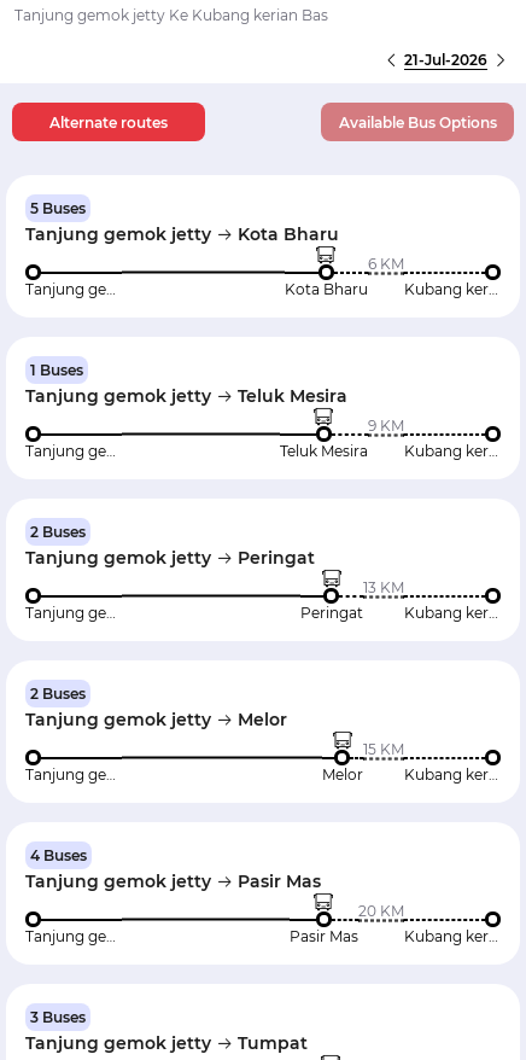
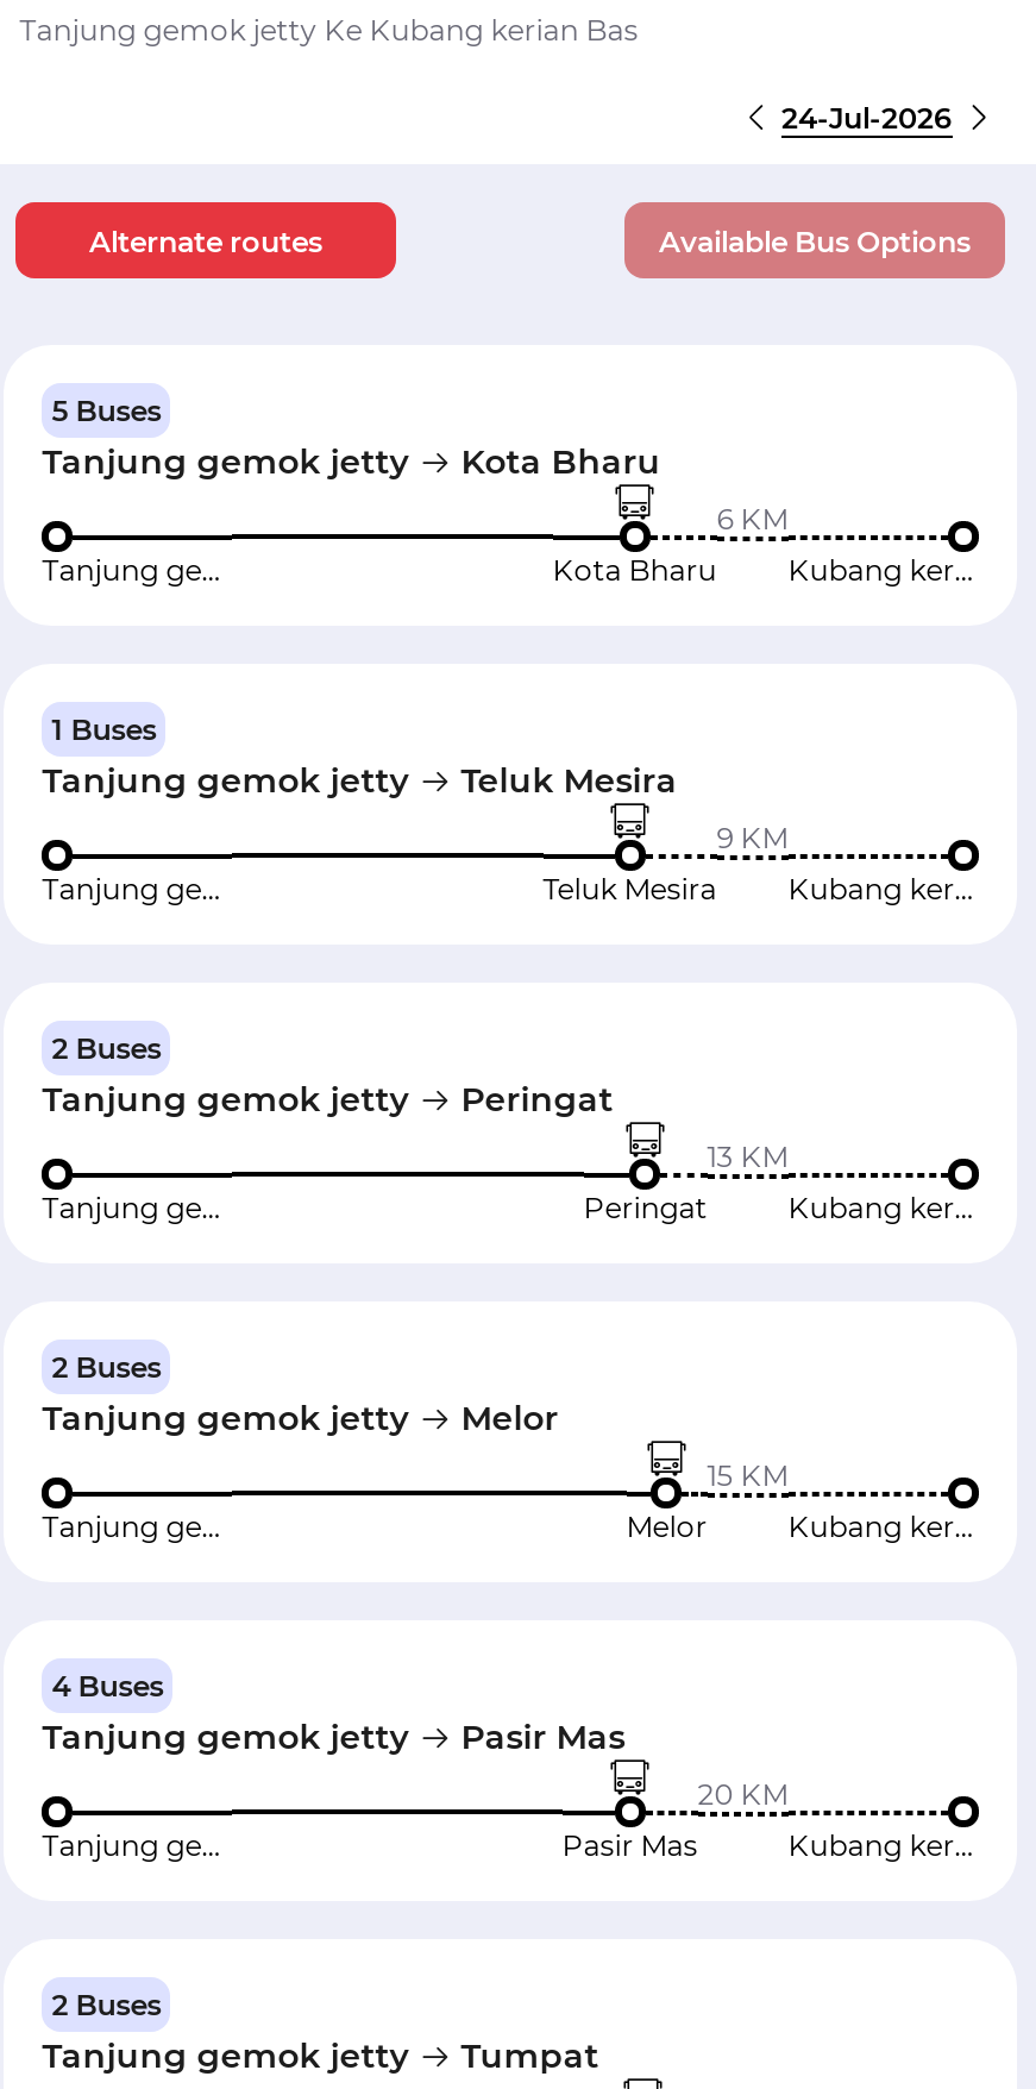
[404,51,487,69] 21-Jul-2026 -> [781,100,953,136] 24-Jul-2026
[30,1008,86,1026] 3 Buses -> [52,1987,161,2022] 2 Buses

